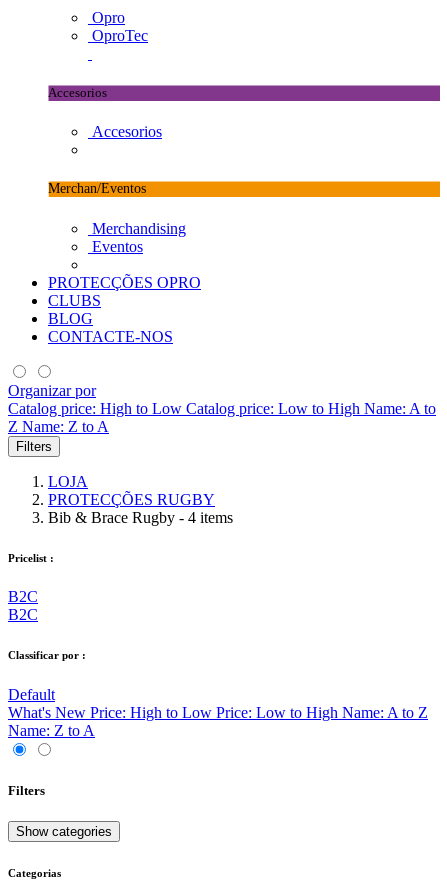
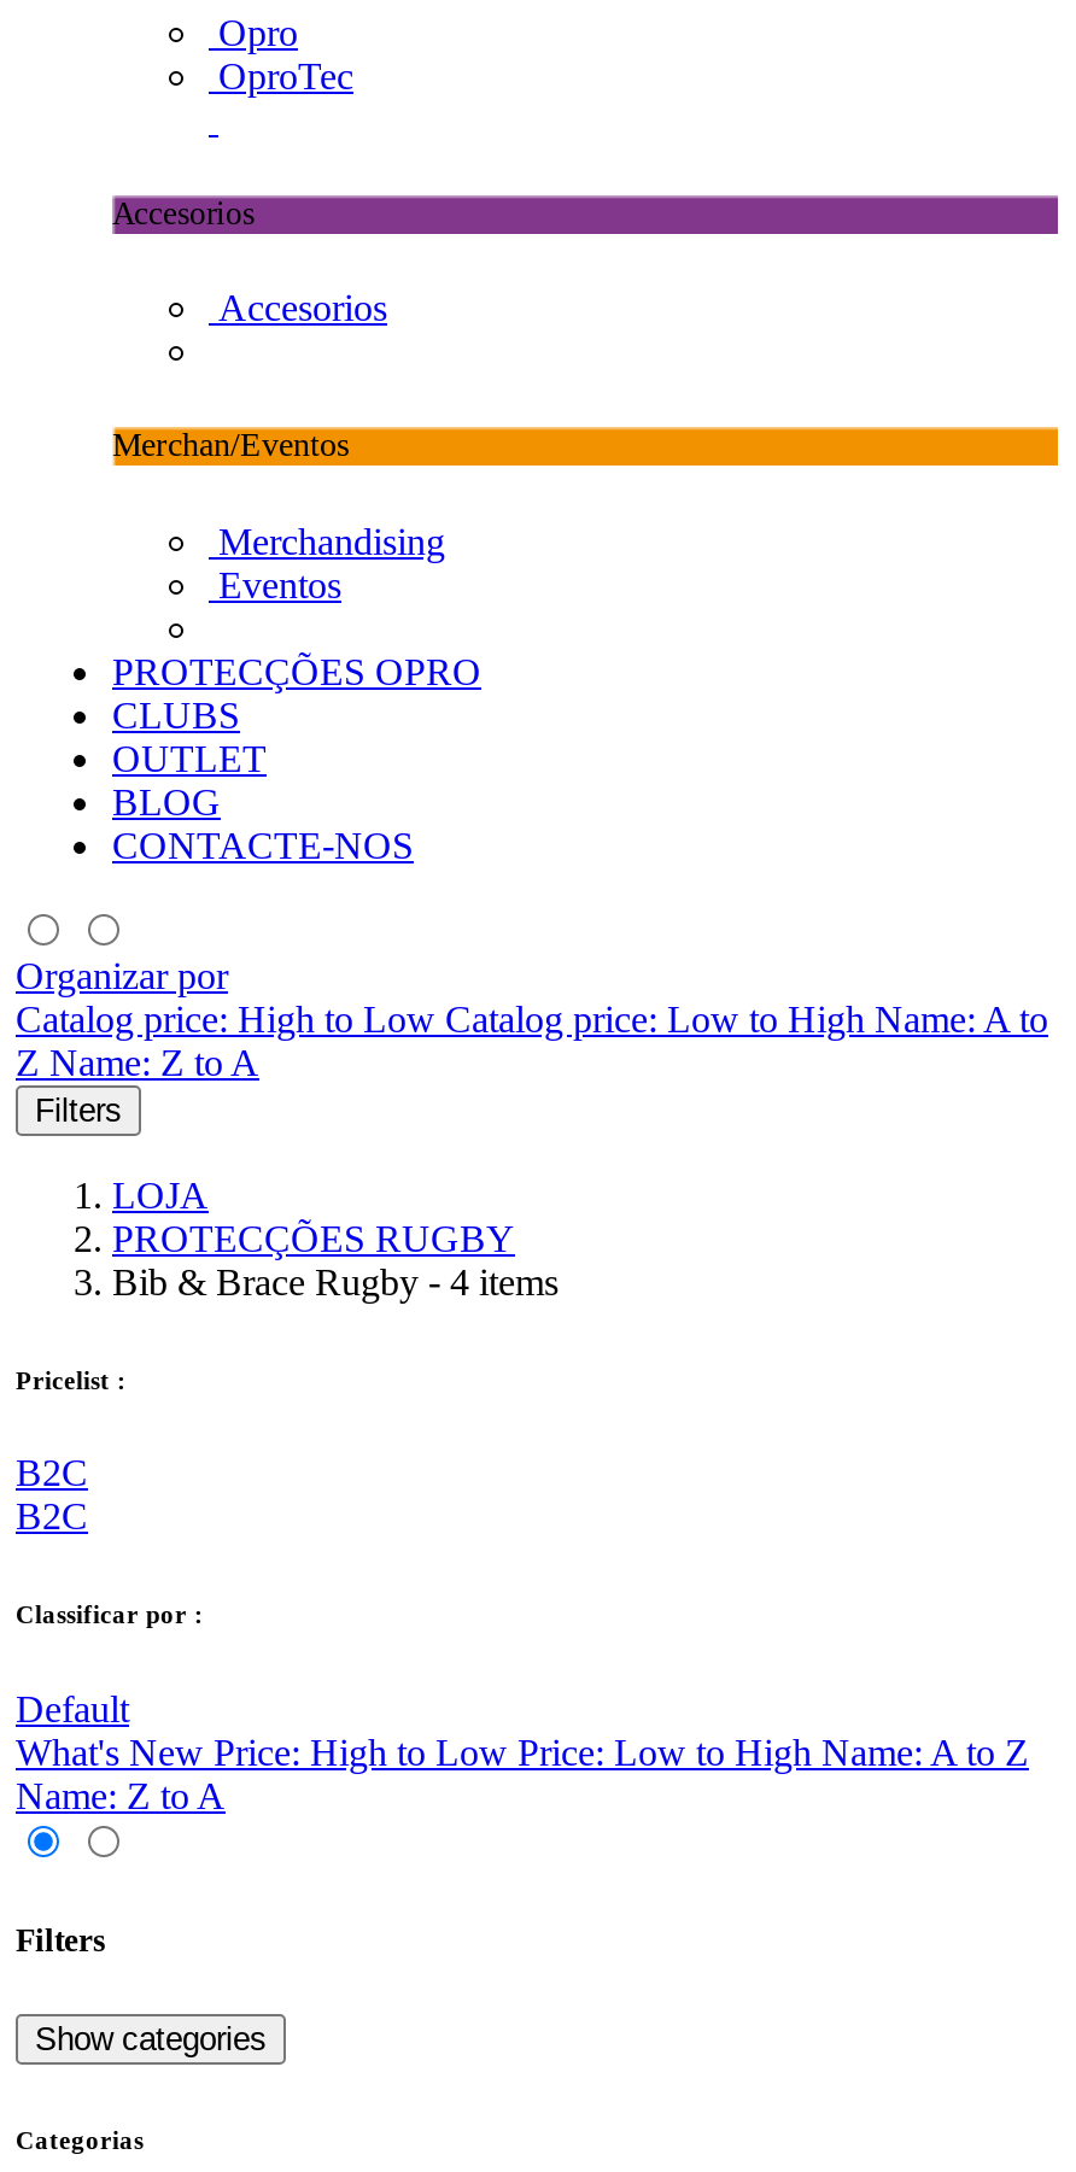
none -> [112,737,267,778] OUTLET

